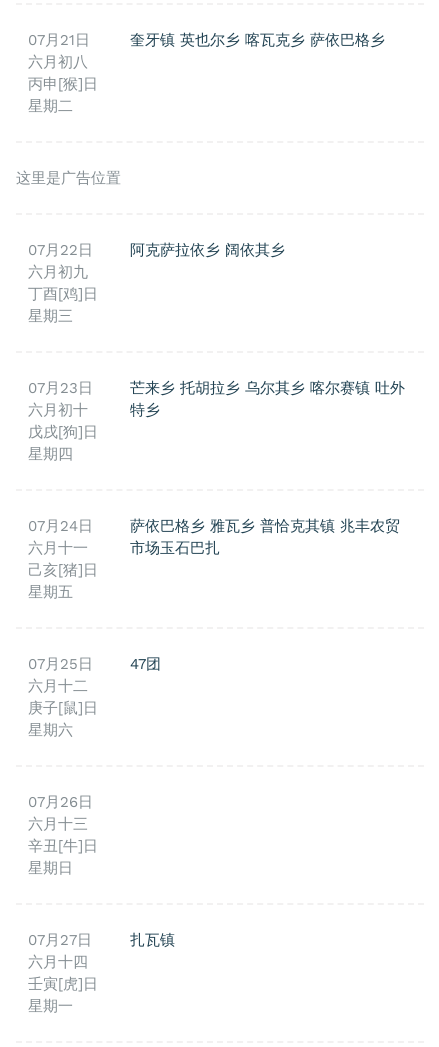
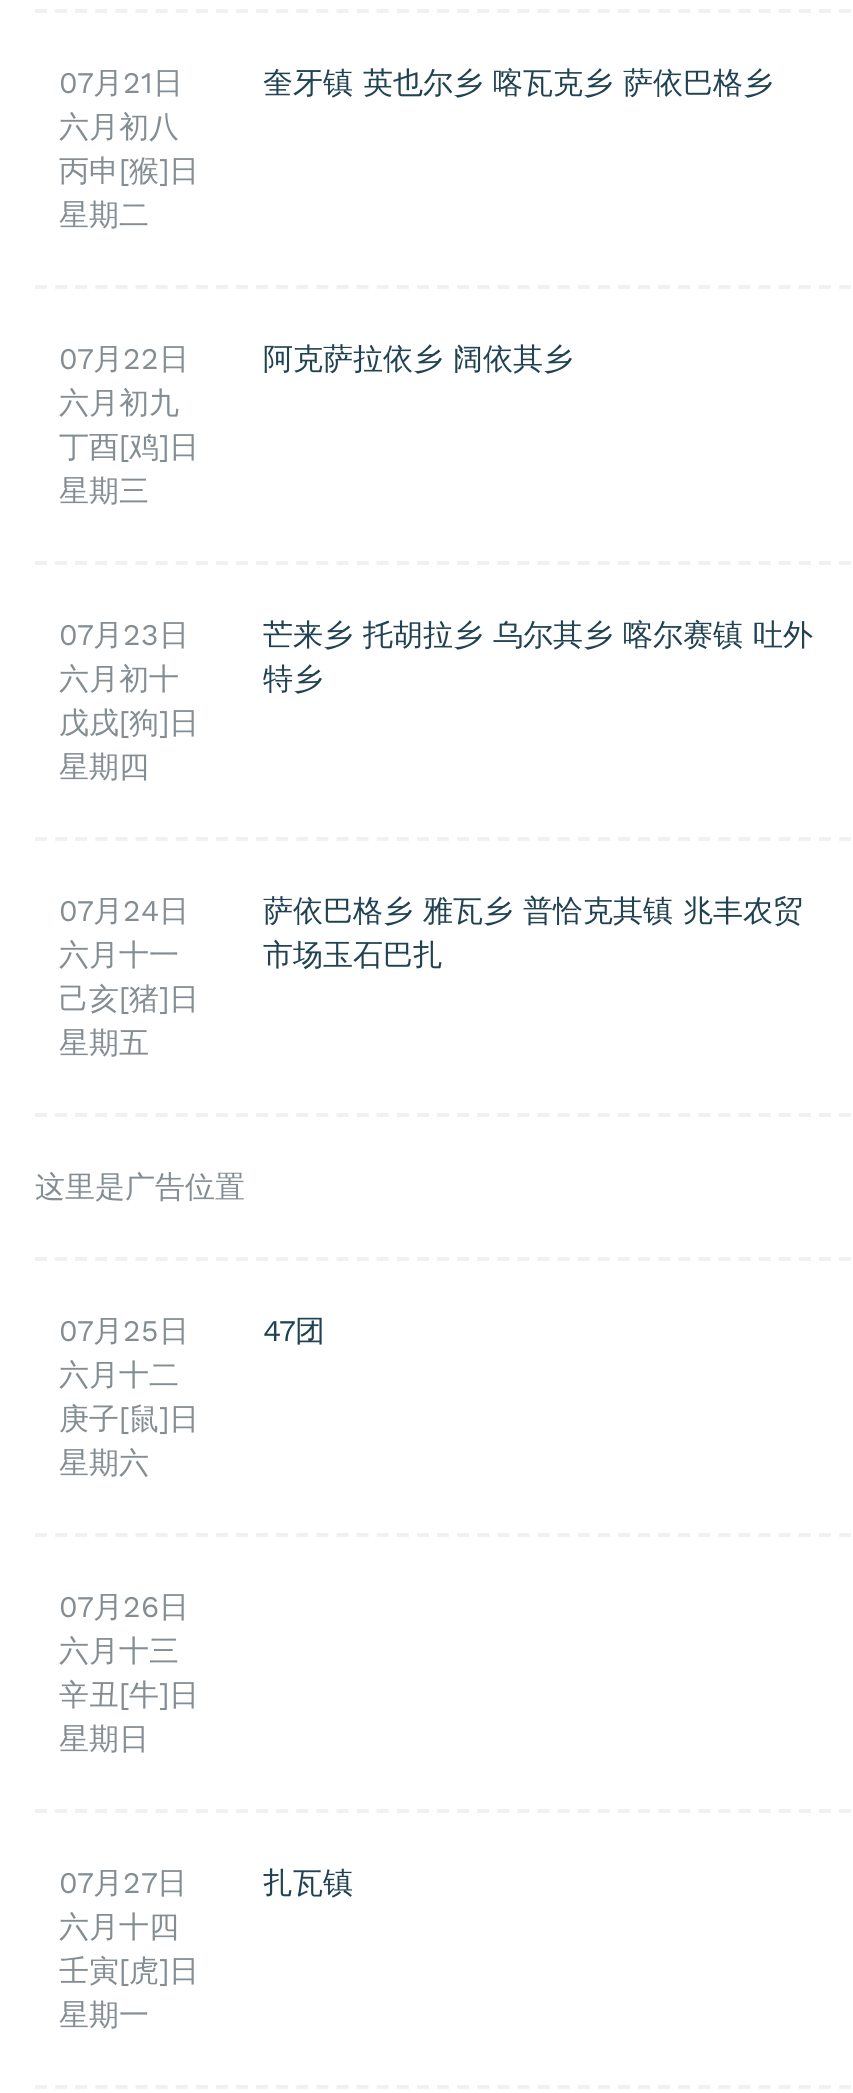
moved [16,169,121,187] -> [35,1169,245,1205]: 这里是广告位置
moved [28,241,405,601] -> [59,341,813,1061]: 07月22日 | 六月初九 | 丁酉[鸡]日 | ... | 萨依巴格乡 雅瓦乡 普恰克其镇 兆丰农贸 | 市场玉石巴扎

